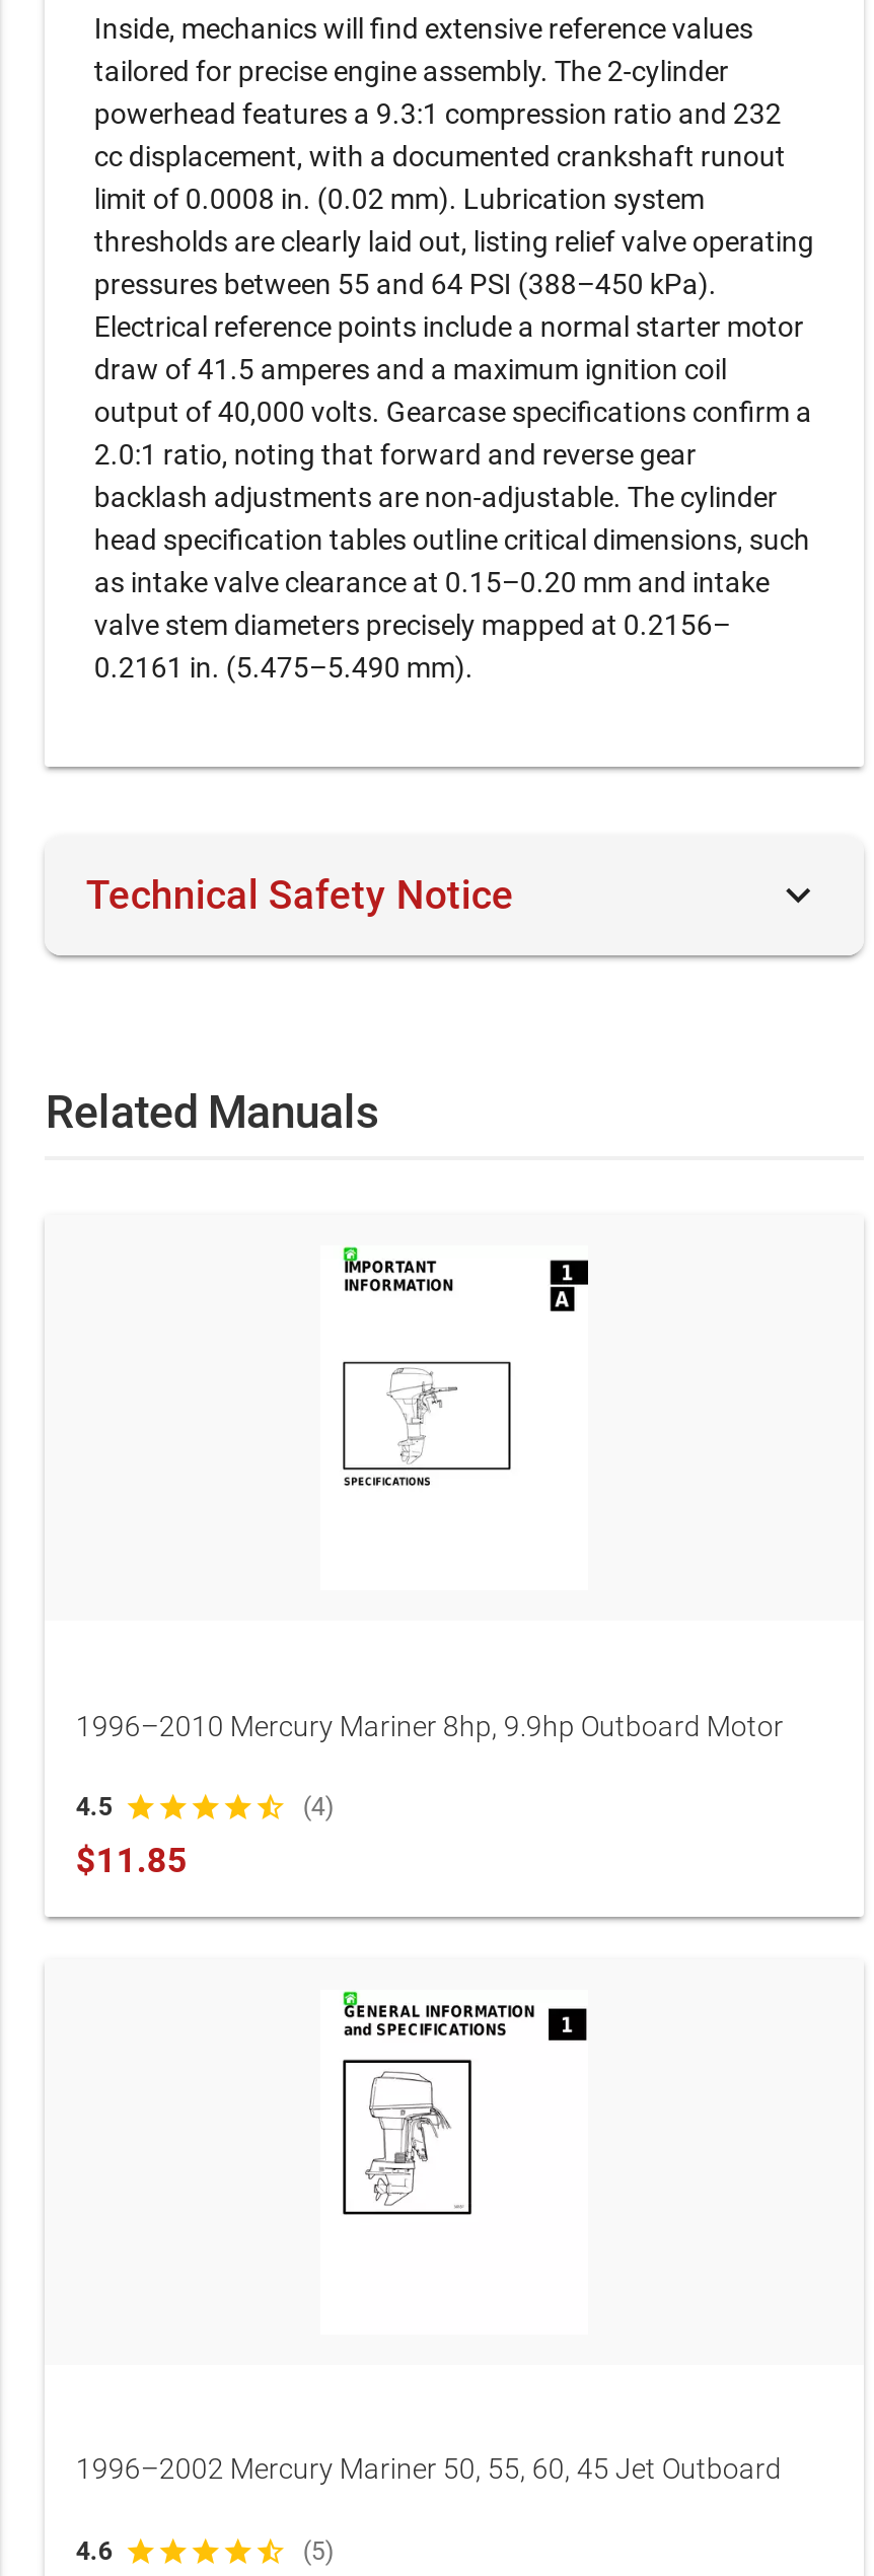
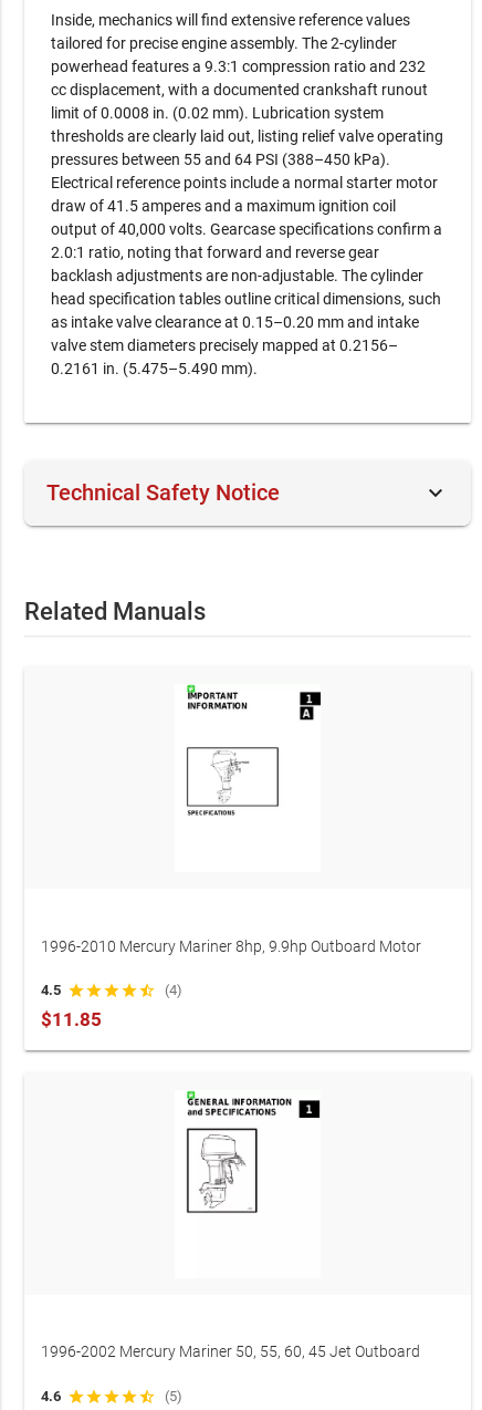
[76,1709,784,1742] 1996–2010 Mercury Mariner 8hp, 9.9hp Outboard Motor -> [41,937,422,955] 1996-2010 Mercury Mariner 8hp, 9.9hp Outboard Motor
[76,2453,782,2486] 1996–2002 Mercury Mariner 50, 55, 60, 45 Jet Outboard -> [41,1343,421,1361] 1996-2002 Mercury Mariner 50, 55, 60, 45 Jet Outboard

